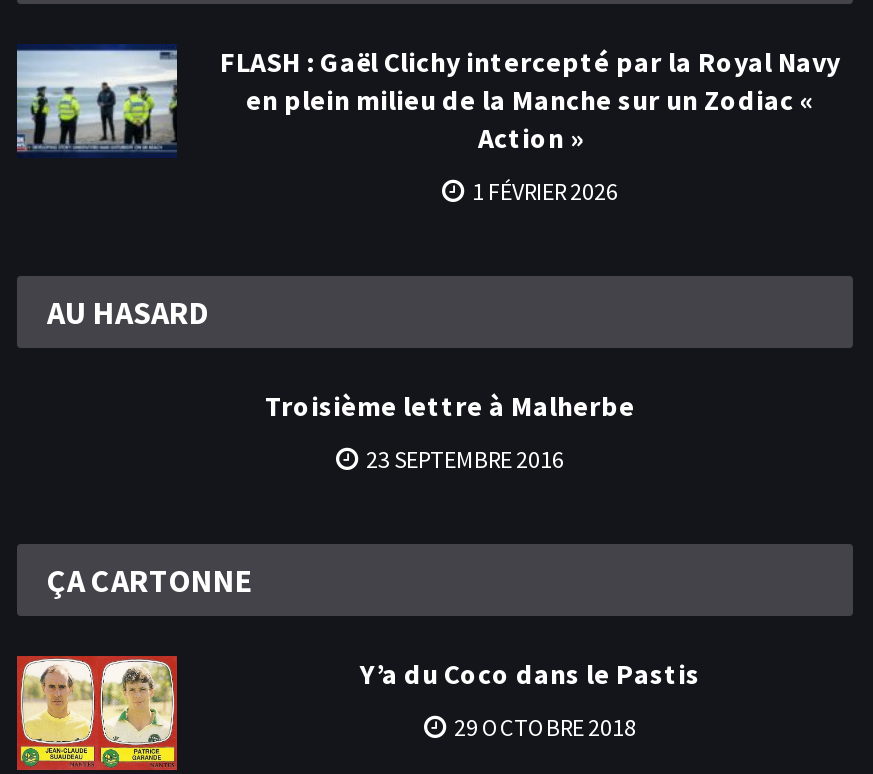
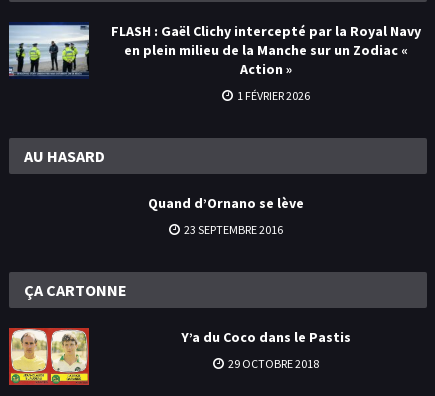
[265,388,635,424] Troisième lettre à Malherbe -> [147,194,303,212] Quand d’Ornano se lève

